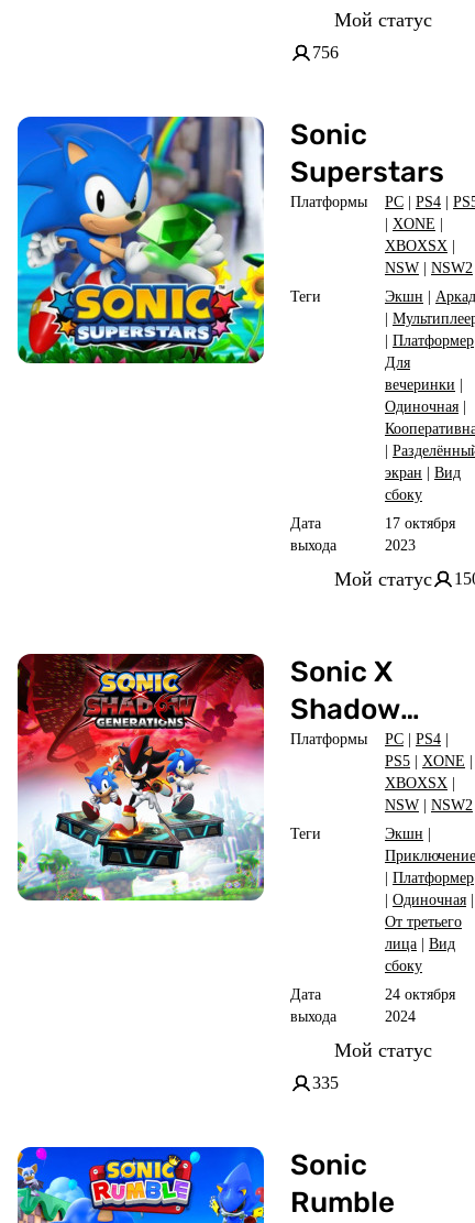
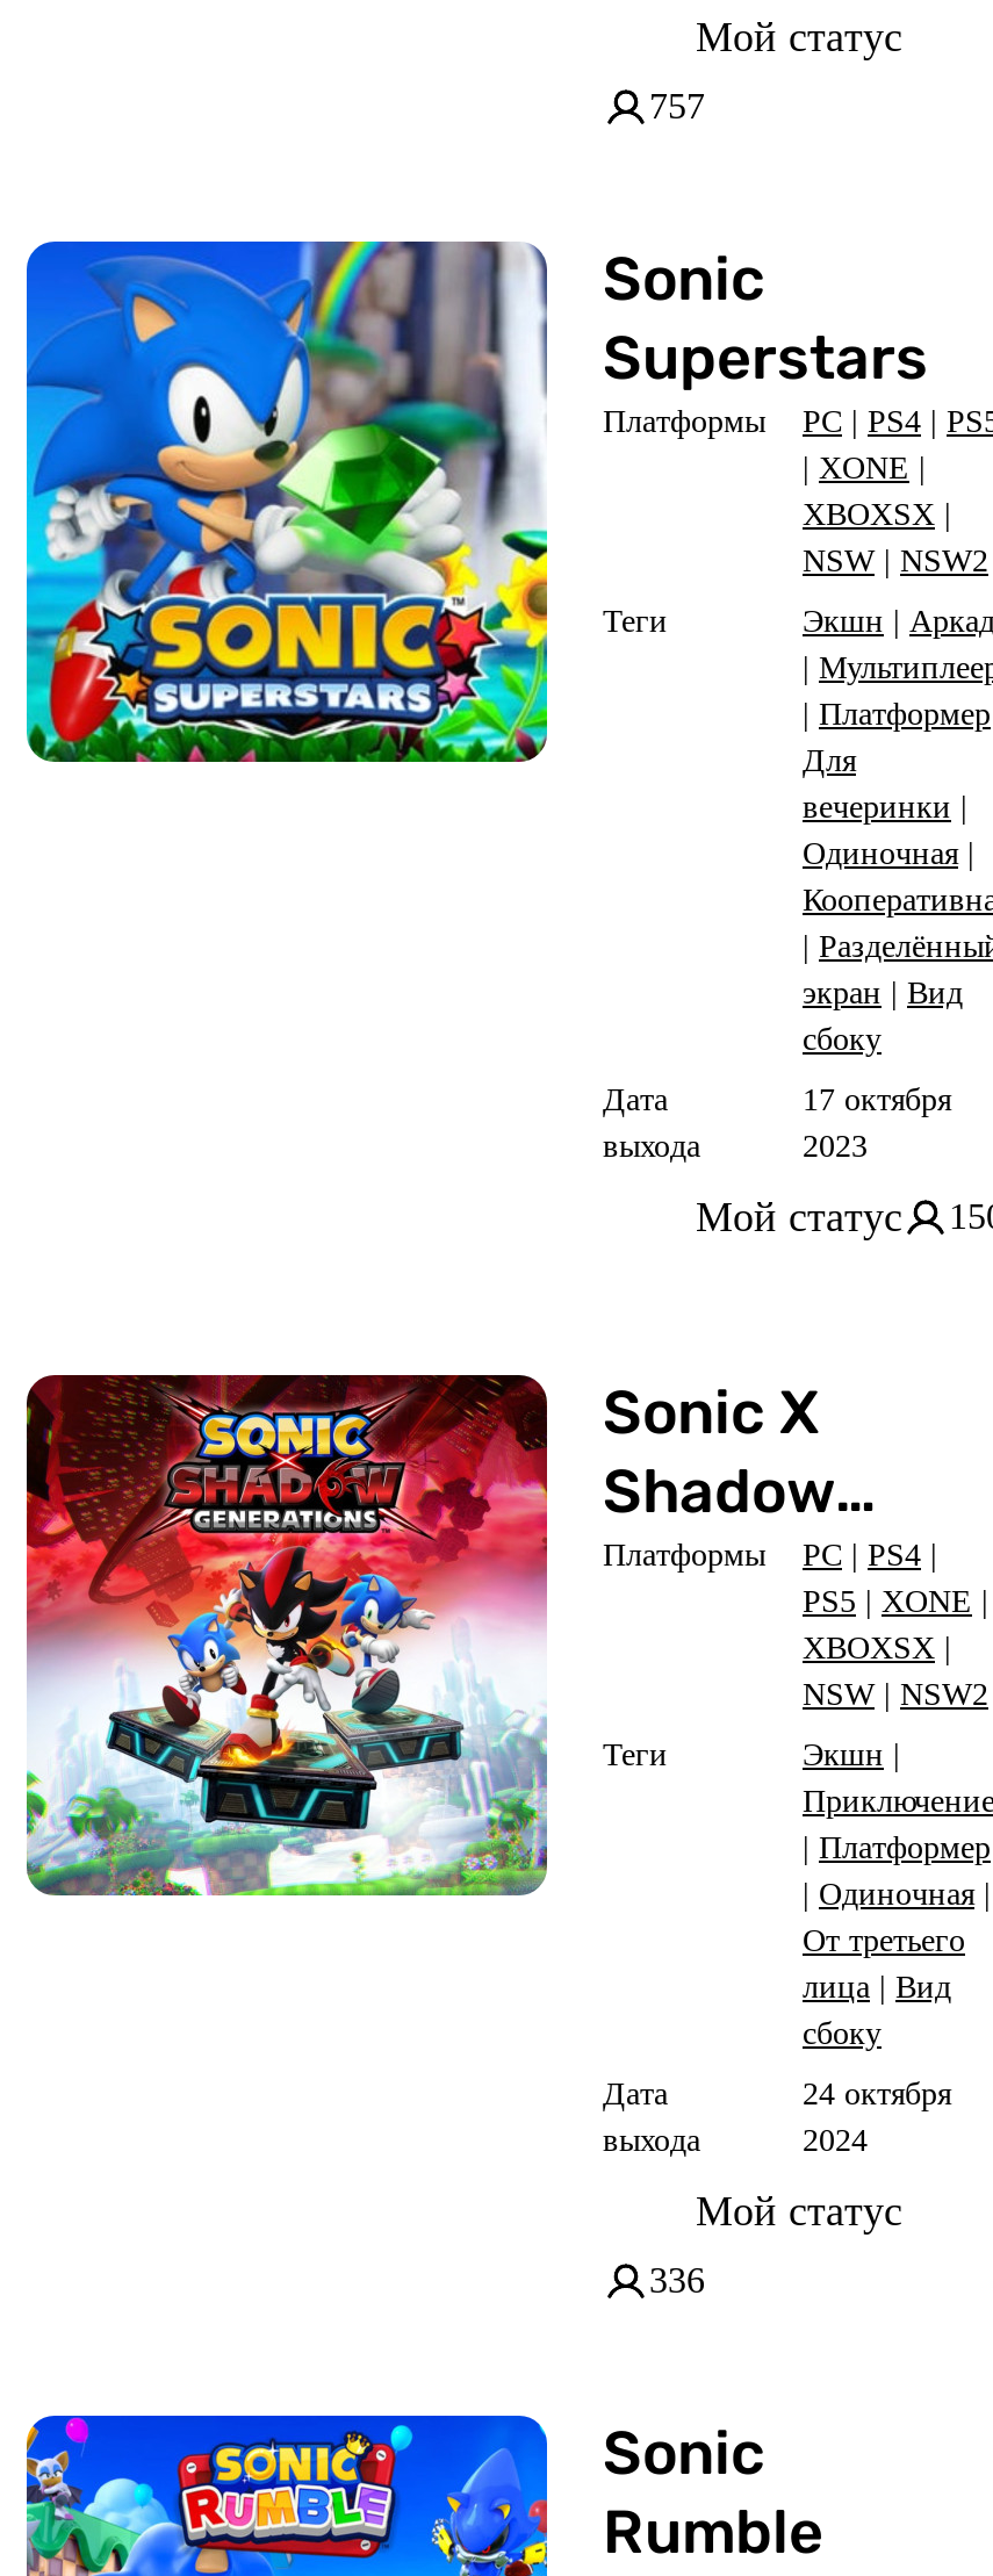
[312,42,339,61] 756 -> [649,85,705,125] 757
[312,1073,339,1092] 335 -> [649,2259,705,2299] 336

